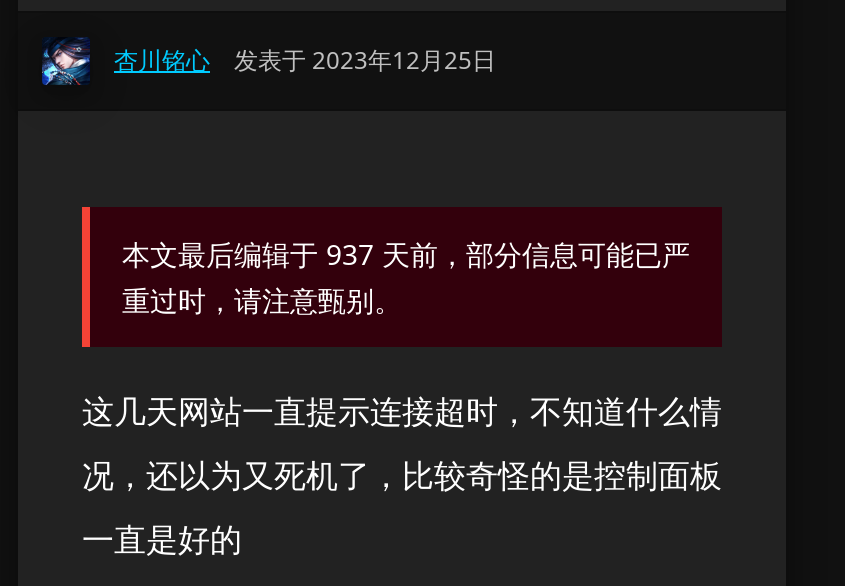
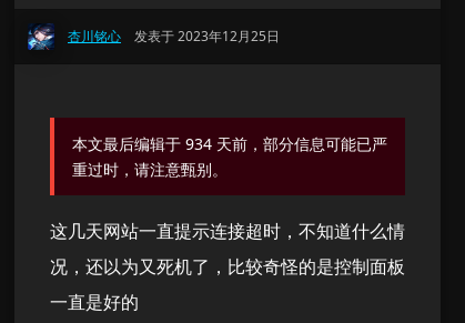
[122,234,690,272] 本文最后编辑于 937 天前，部分信息可能已严 -> [72,133,387,154] 本文最后编辑于 934 天前，部分信息可能已严

